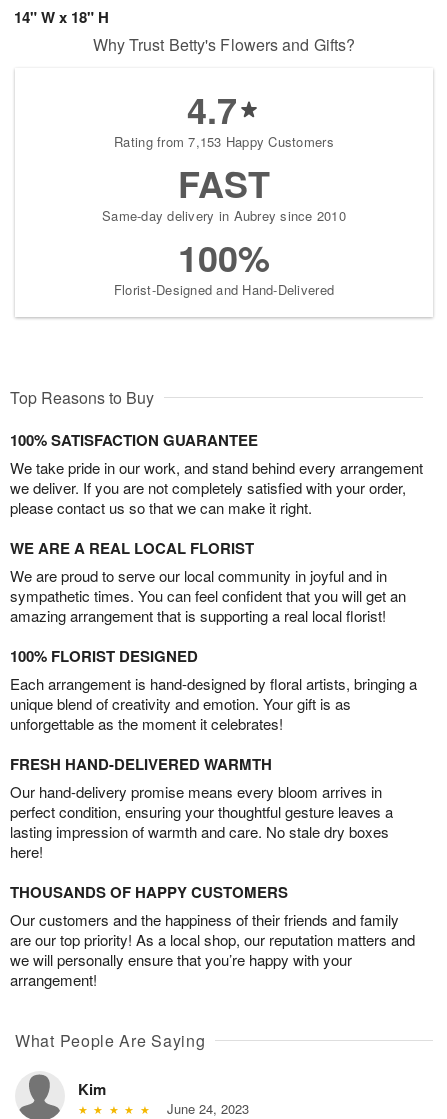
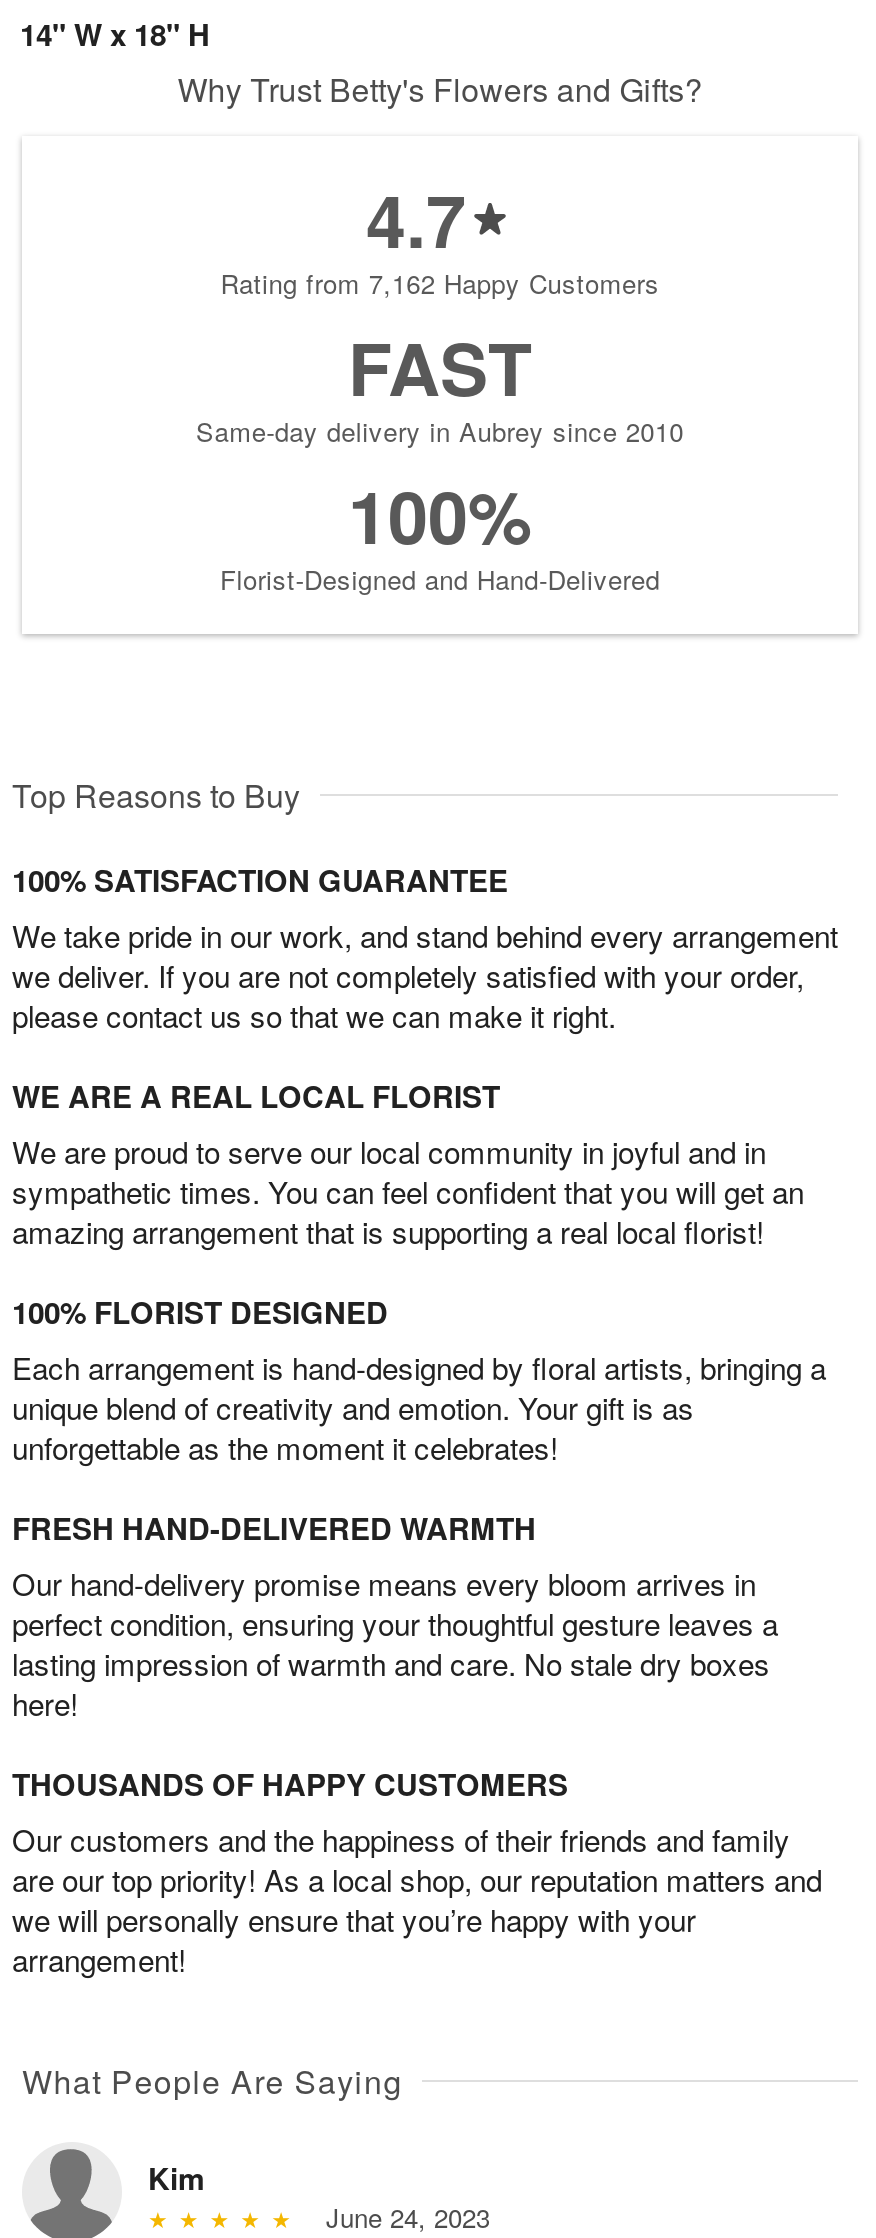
[114,131,334,150] Rating from 7,153 Happy Customers -> [220,263,660,301] Rating from 7,162 Happy Customers

